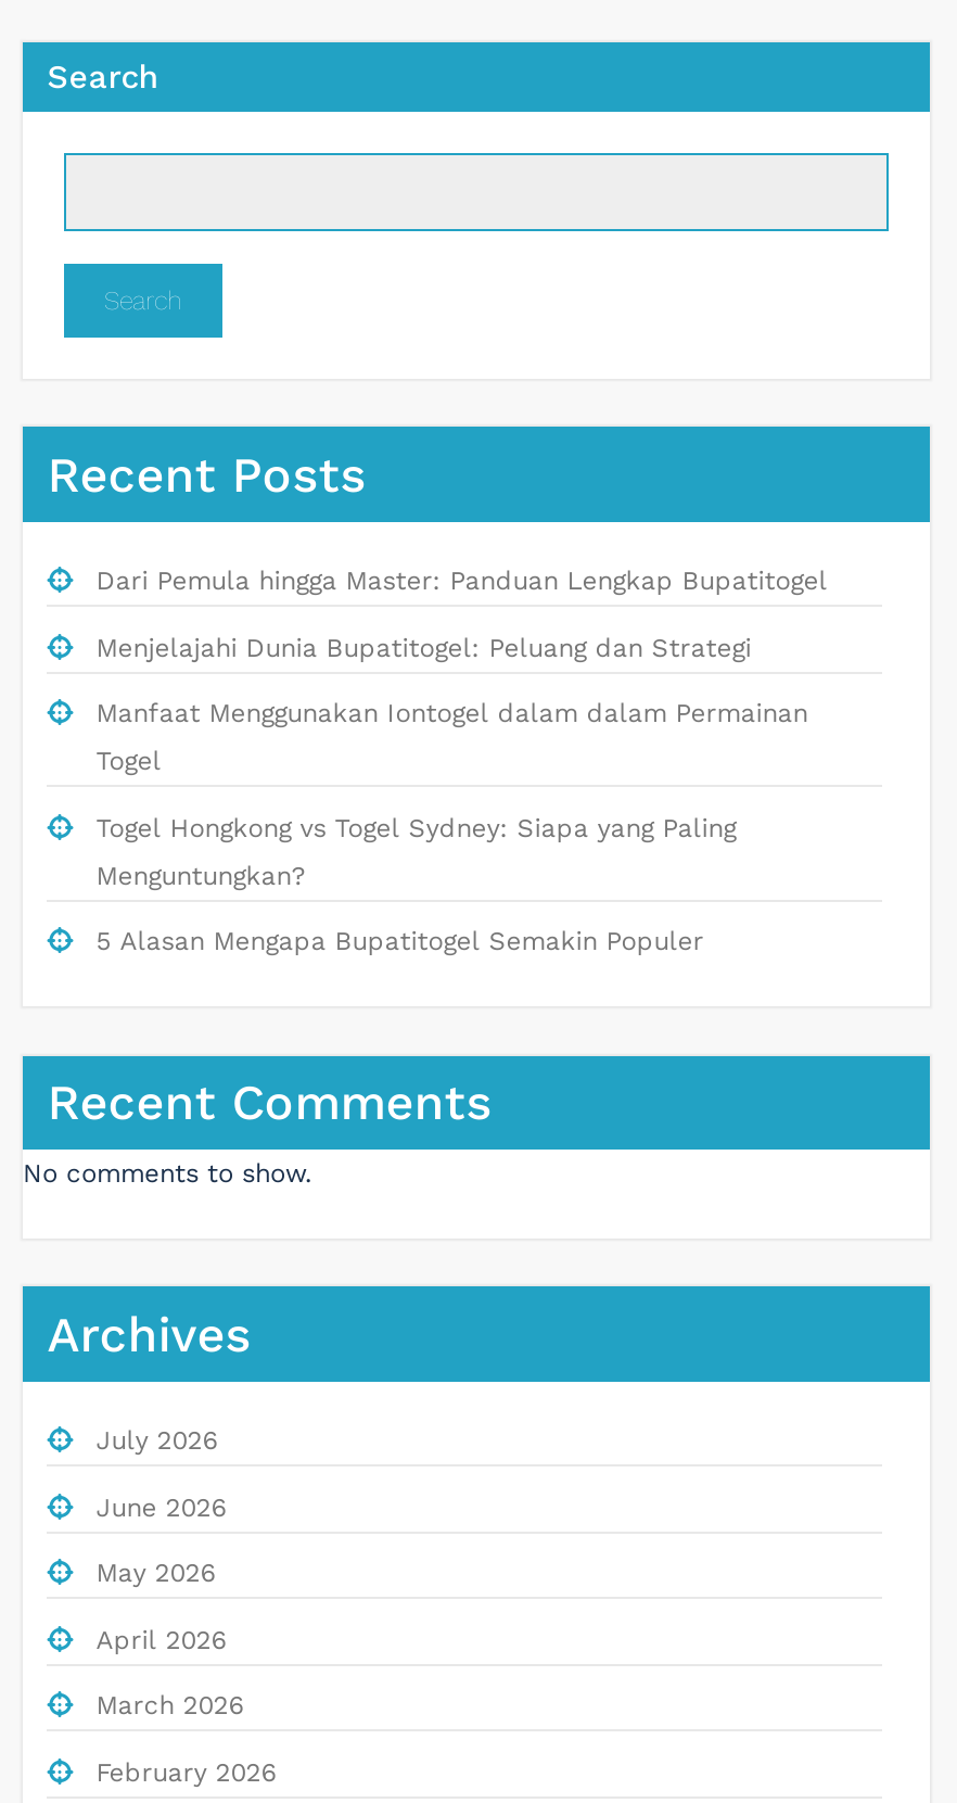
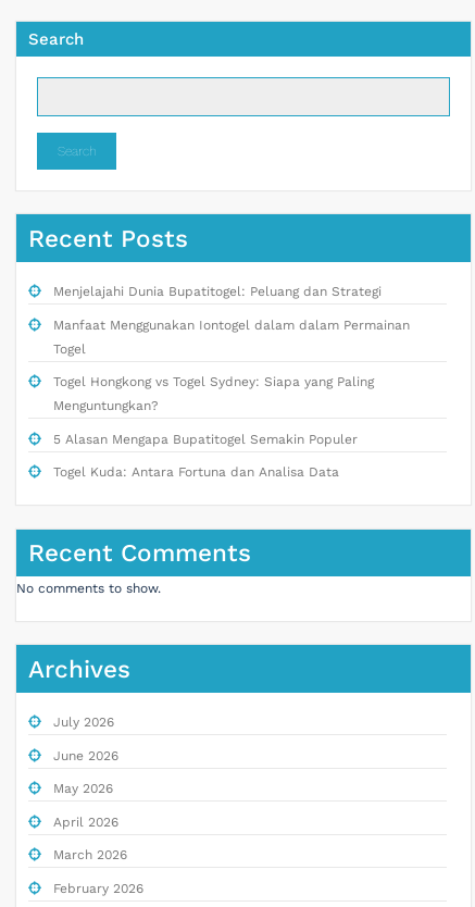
[96,566,827,597] Dari Pemula hingga Master: Panduan Lengkap Bupatitogel -> none
moved [96,633,808,957] -> [53,284,410,447]: Menjelajahi Dunia Bupatitogel: Peluang dan Strategi | Manfaat Menggunakan Iontogel dalam dalam Permainan | Togel | Togel Hongkong vs Togel Sydney: Siapa yang Paling | Menguntungkan? | 5 Alasan Mengapa Bupatitogel Semakin Populer
none -> [53,465,339,480] Togel Kuda: Antara Fortuna dan Analisa Data

